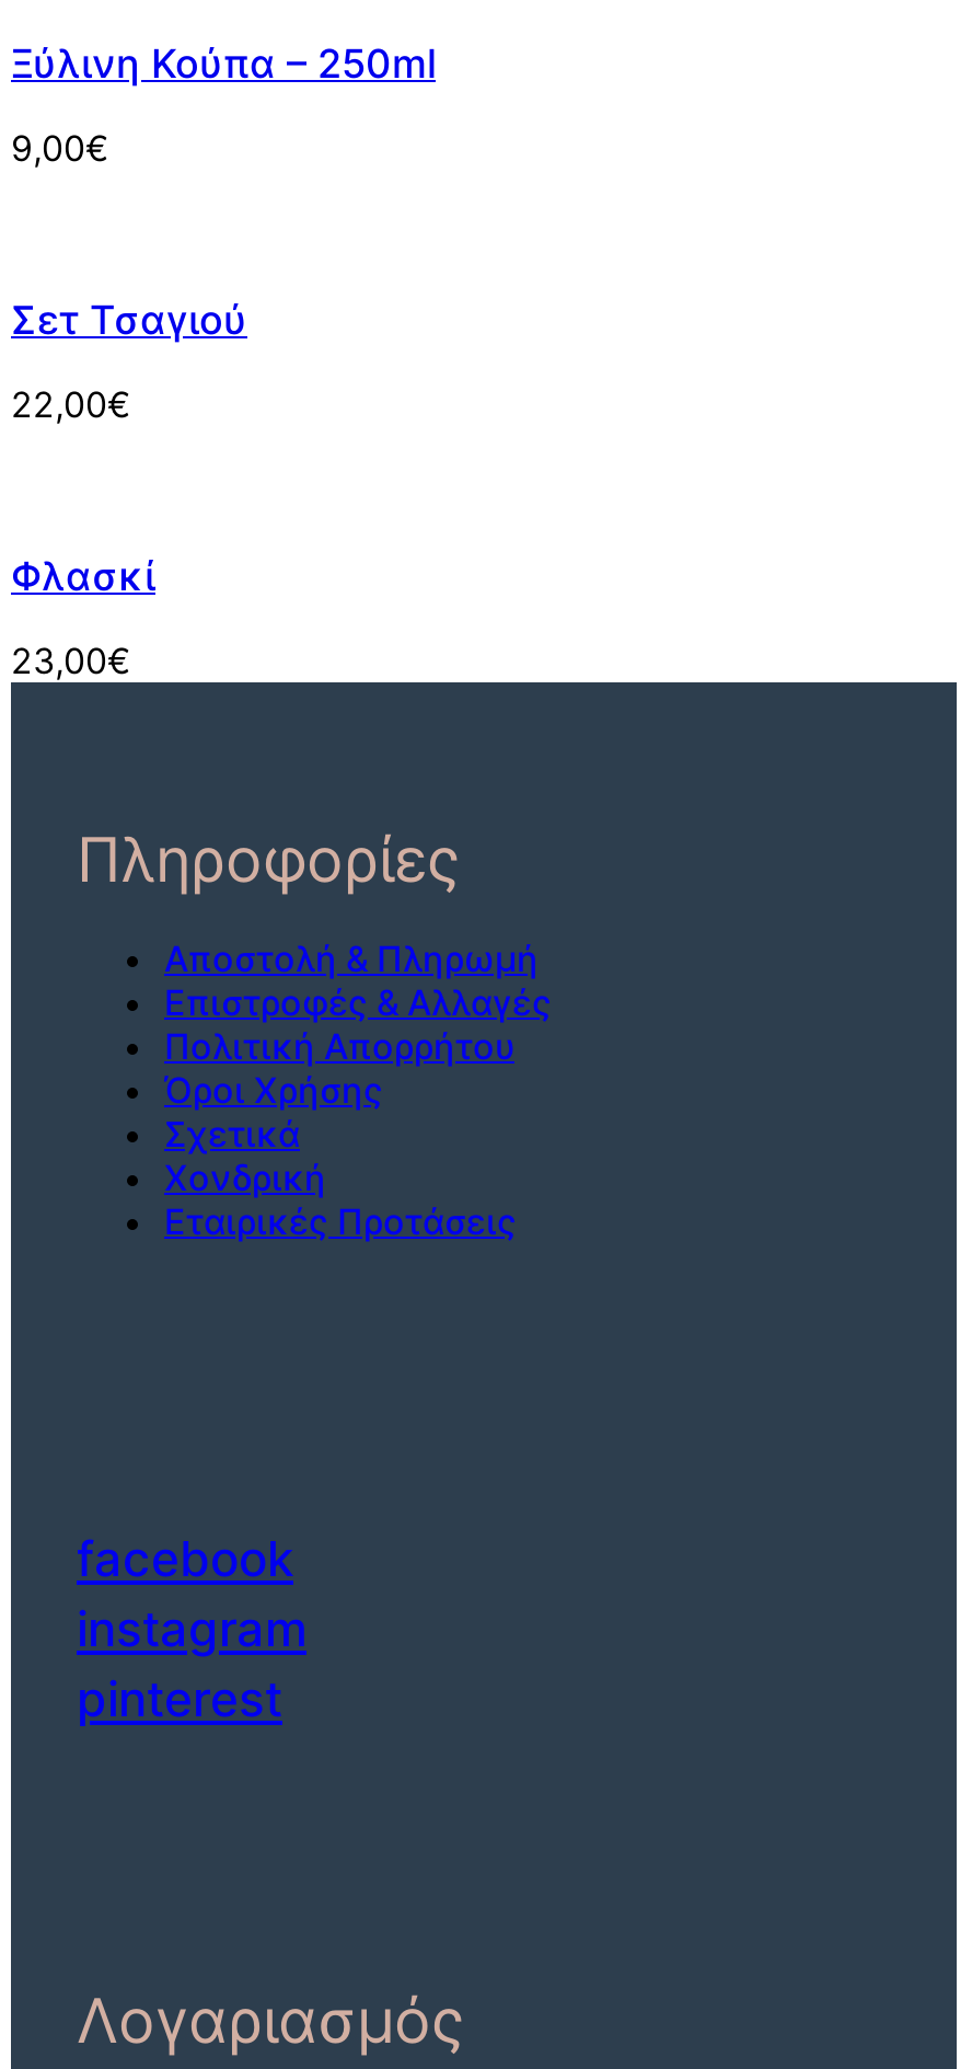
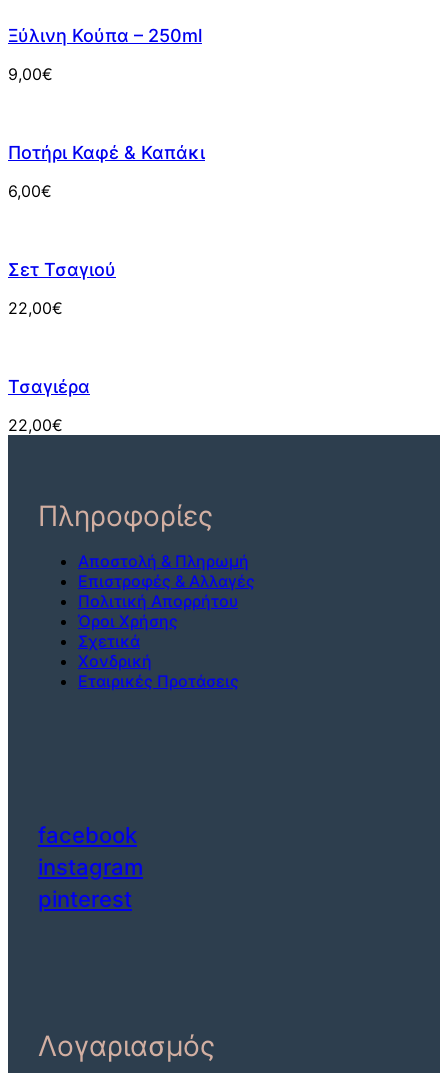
none -> [8,142,205,201] Ποτήρι Καφέ & Καπάκι | 6,00€
[11,552,155,598] Φλασκί -> [8,376,90,397] Τσαγιέρα
[11,638,131,682] 23,00€ -> [8,415,63,435] 22,00€

